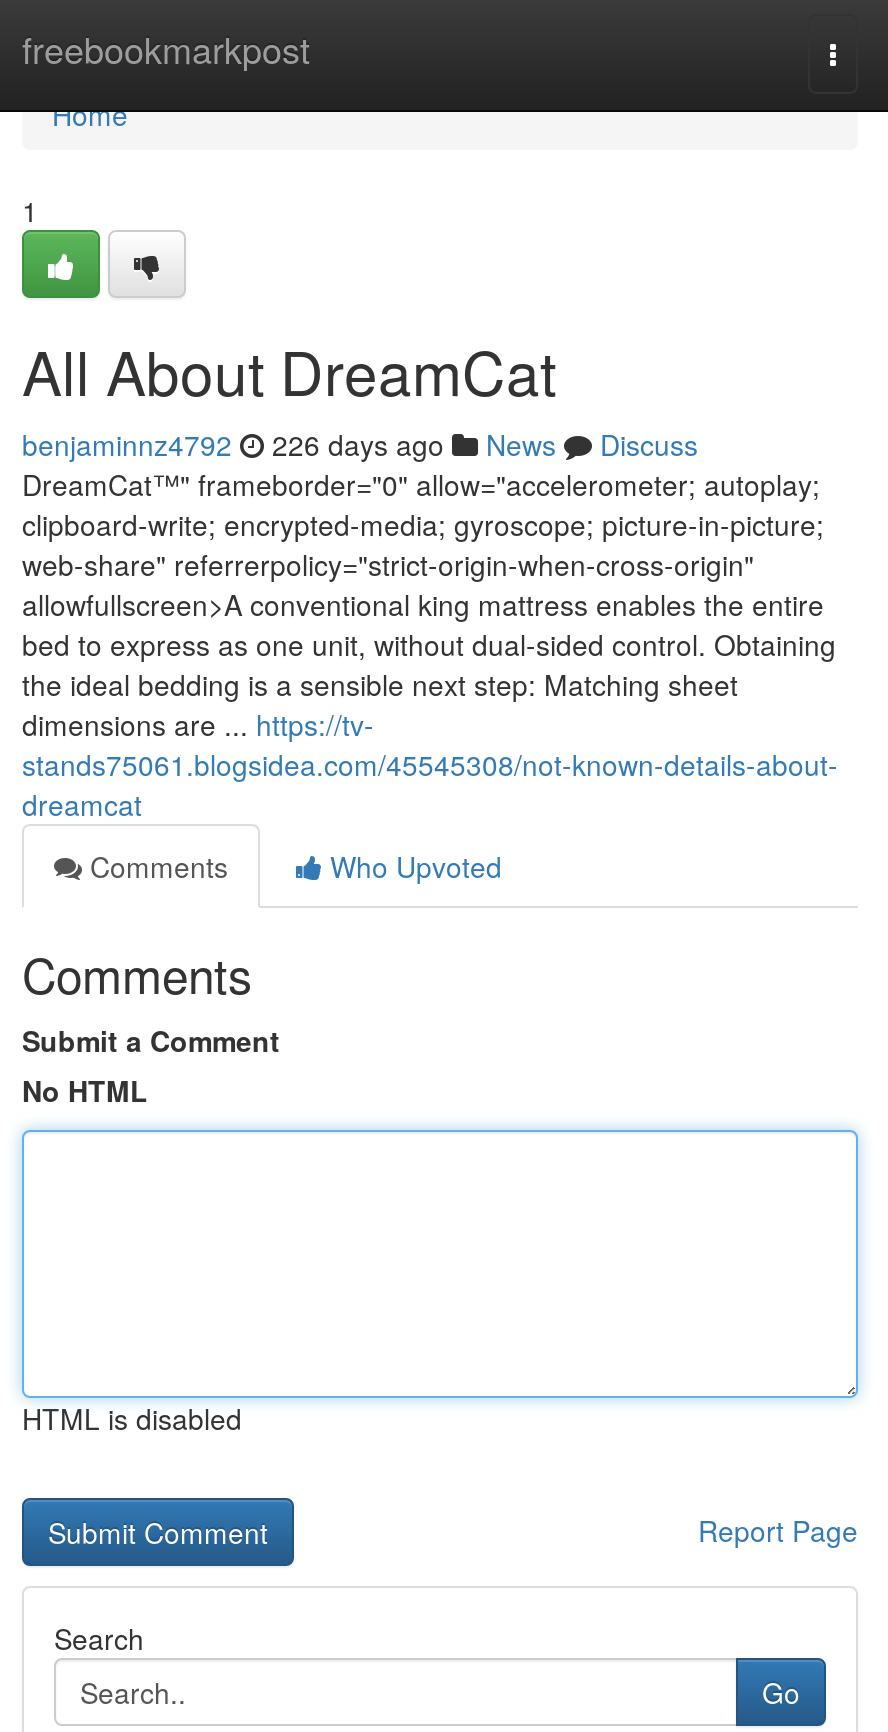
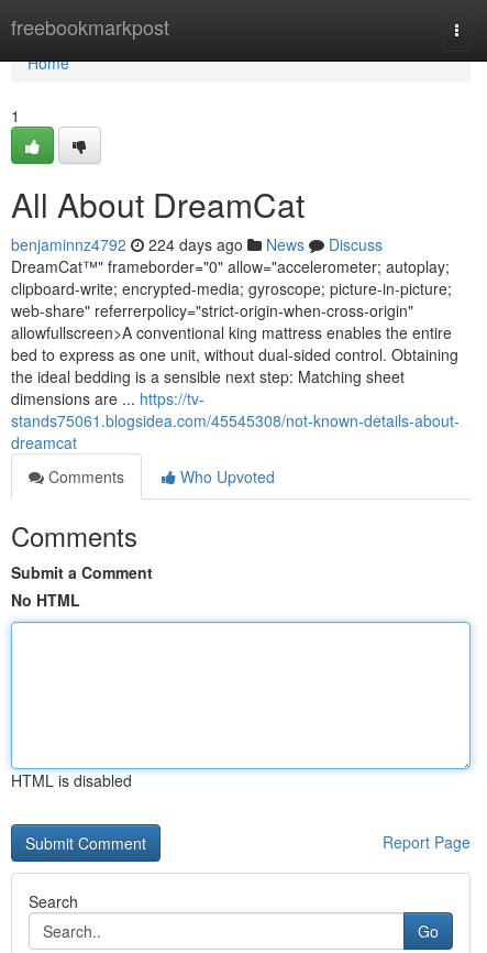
[22,424,698,464] benjaminnz4792 226 days ago News Discuss -> [11,233,383,255] benjaminnz4792 224 days ago News Discuss

